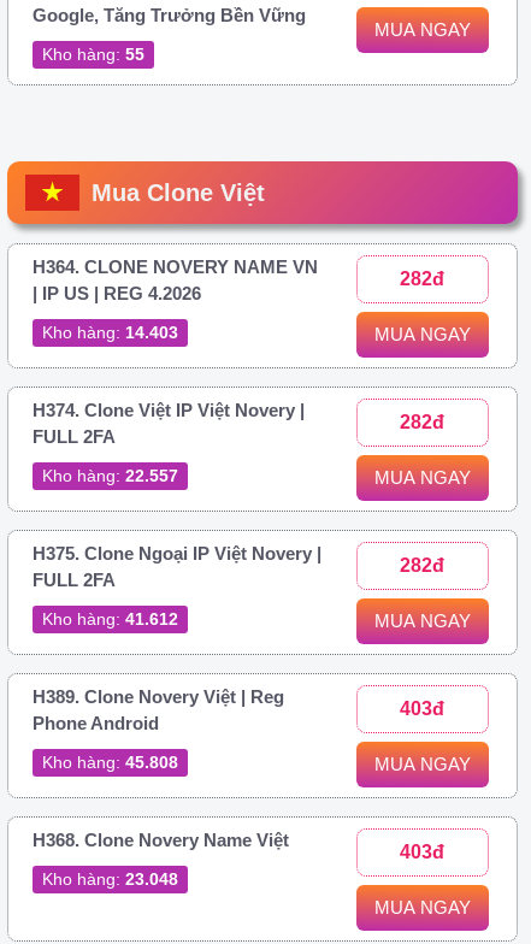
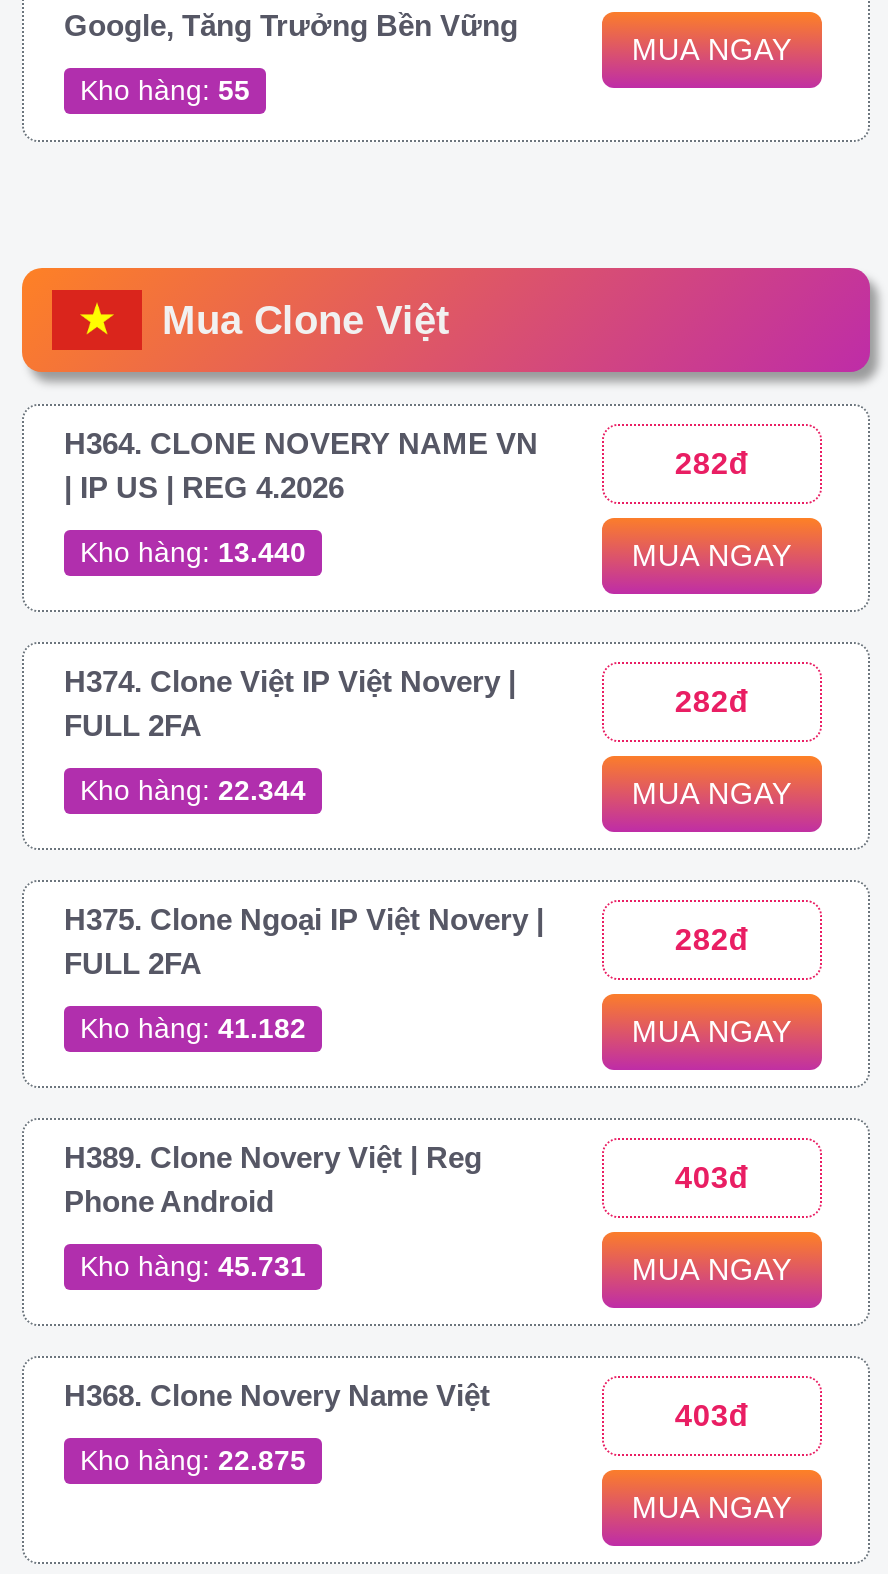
[42,323,178,342] Kho hàng: 14.403 -> [80,536,306,568] Kho hàng: 13.440
[42,466,178,485] Kho hàng: 22.557 -> [80,774,306,806] Kho hàng: 22.344
[42,610,178,629] Kho hàng: 41.612 -> [80,1012,306,1044] Kho hàng: 41.182
[42,753,178,772] Kho hàng: 45.808 -> [80,1250,306,1282] Kho hàng: 45.731
[42,870,178,889] Kho hàng: 23.048 -> [80,1444,306,1476] Kho hàng: 22.875

